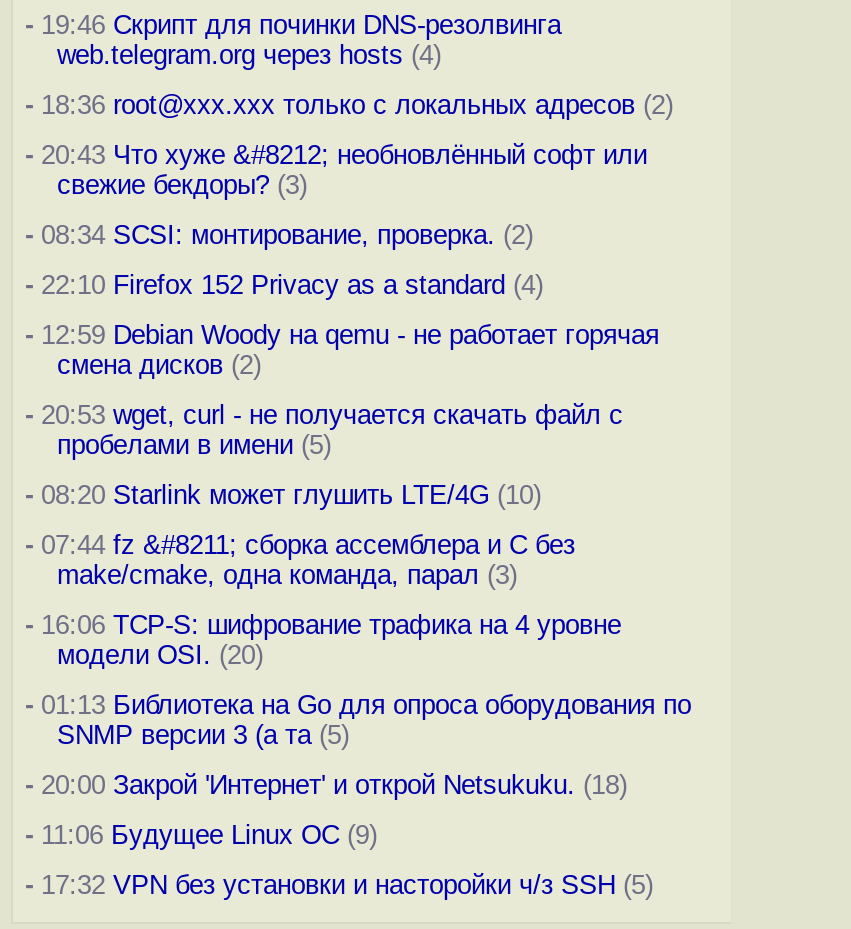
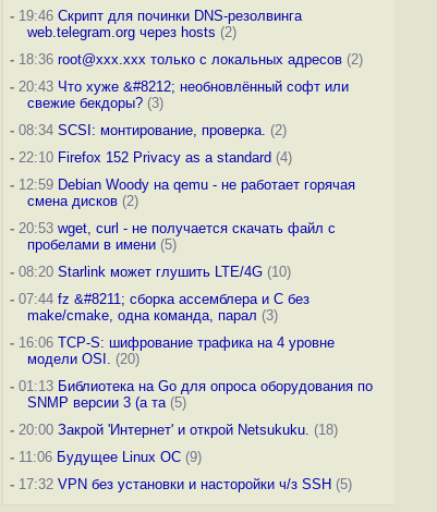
[57,40,441,70] web.telegram.org через hosts (4) -> [27,24,236,40] web.telegram.org через hosts (2)

